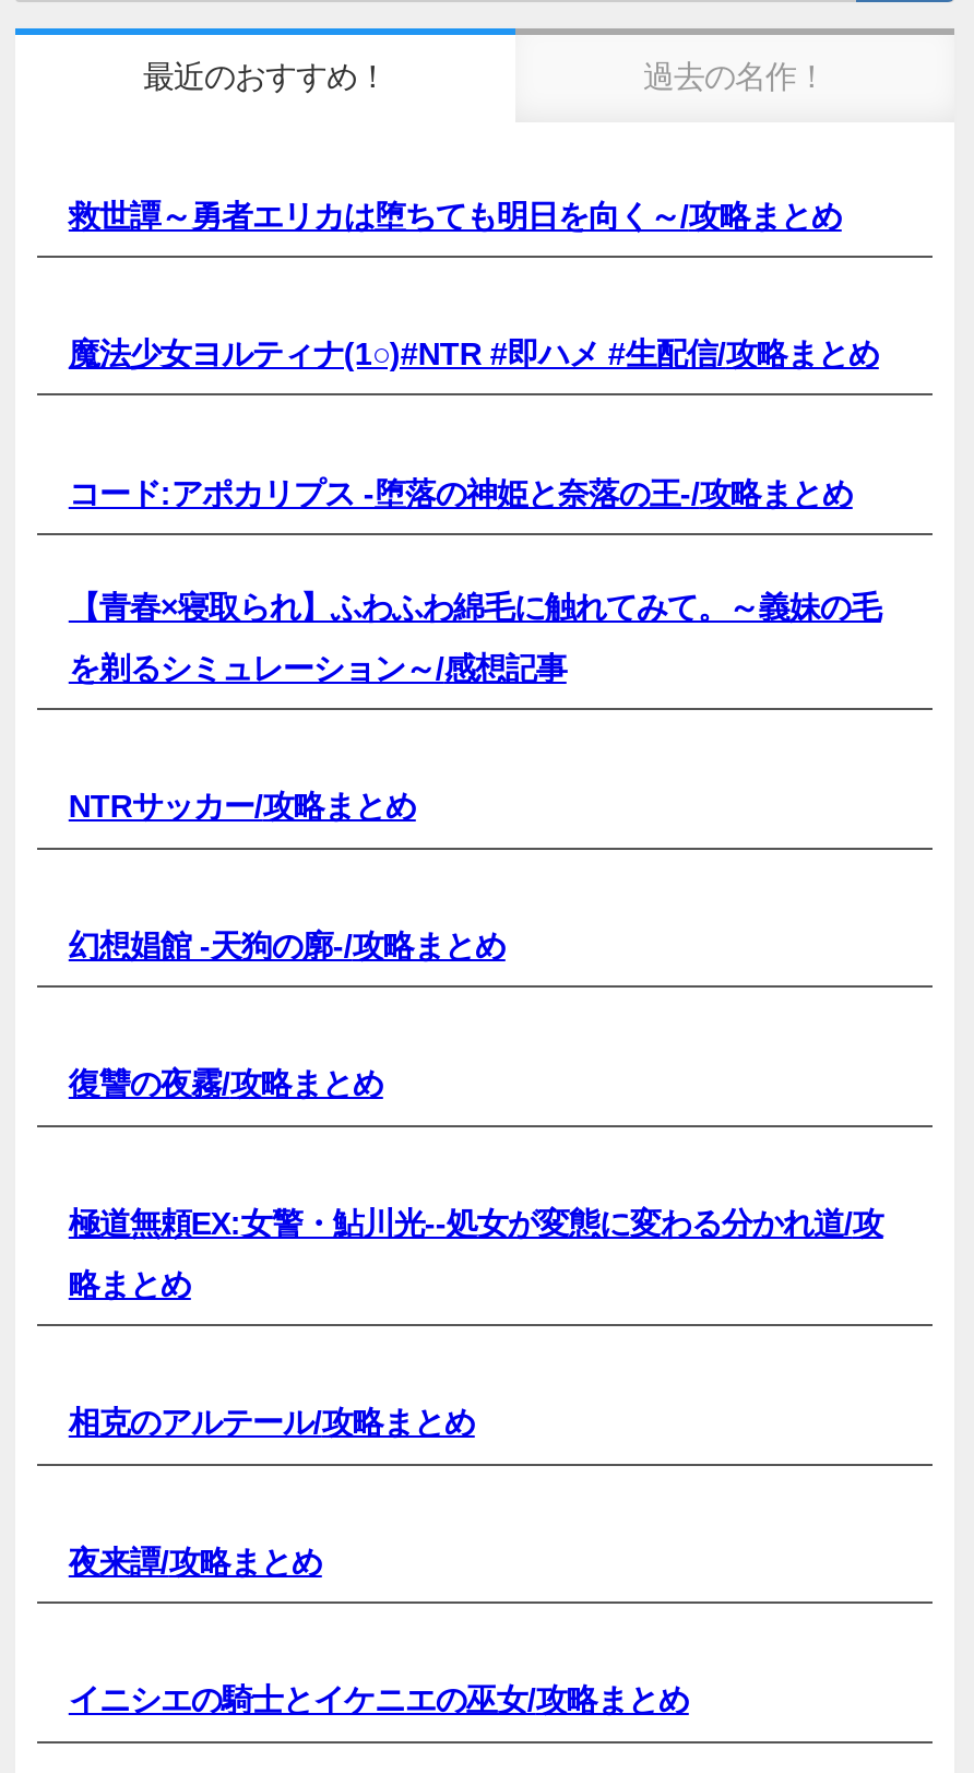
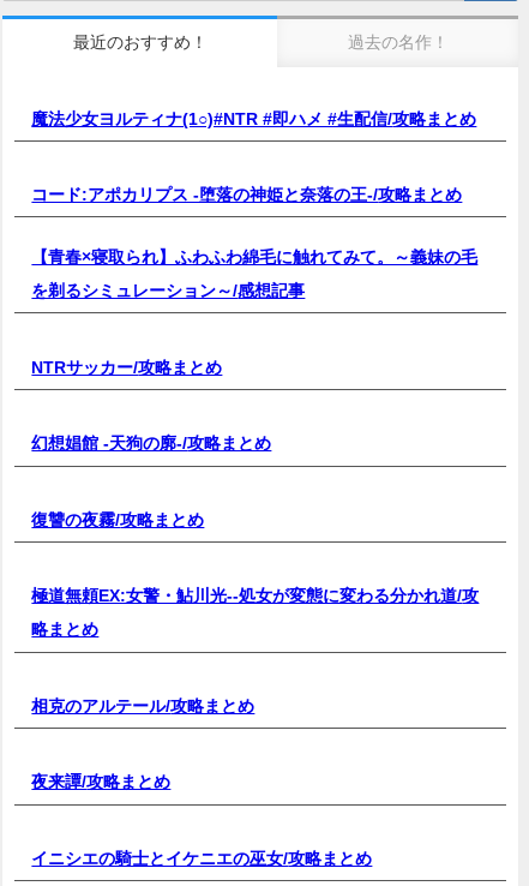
[69,200,842,231] 救世譚～勇者エリカは堕ちても明日を向く～/攻略まとめ -> none

